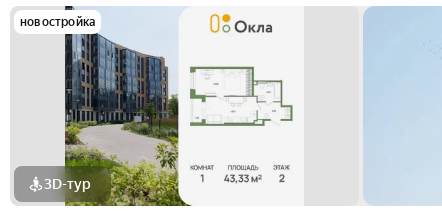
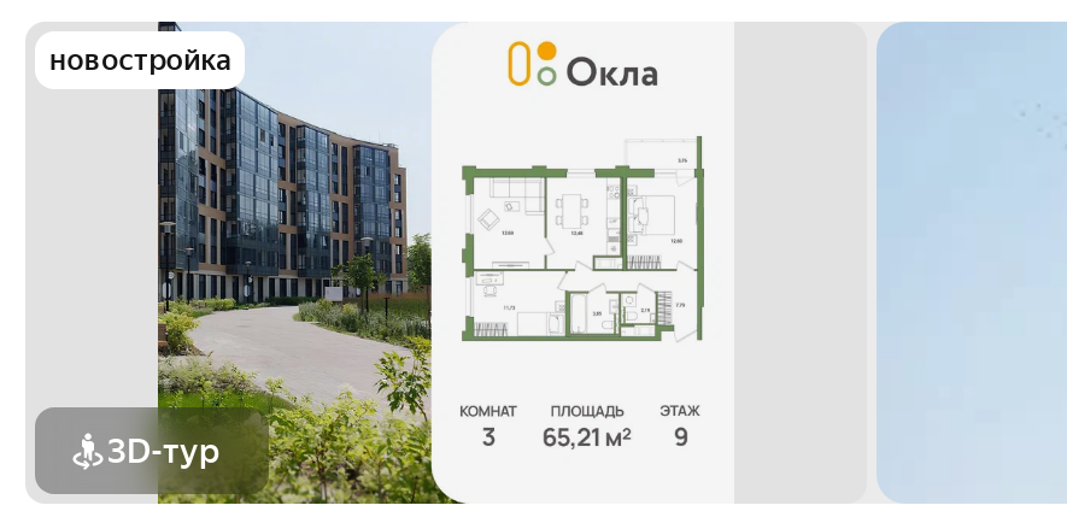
[189,54,292,139] [image] -> [459,135,708,345] [image]

